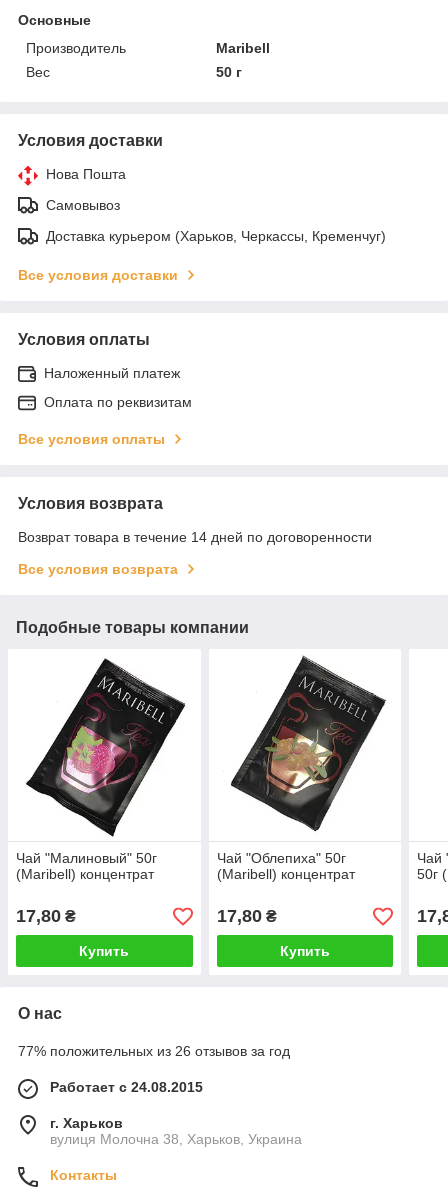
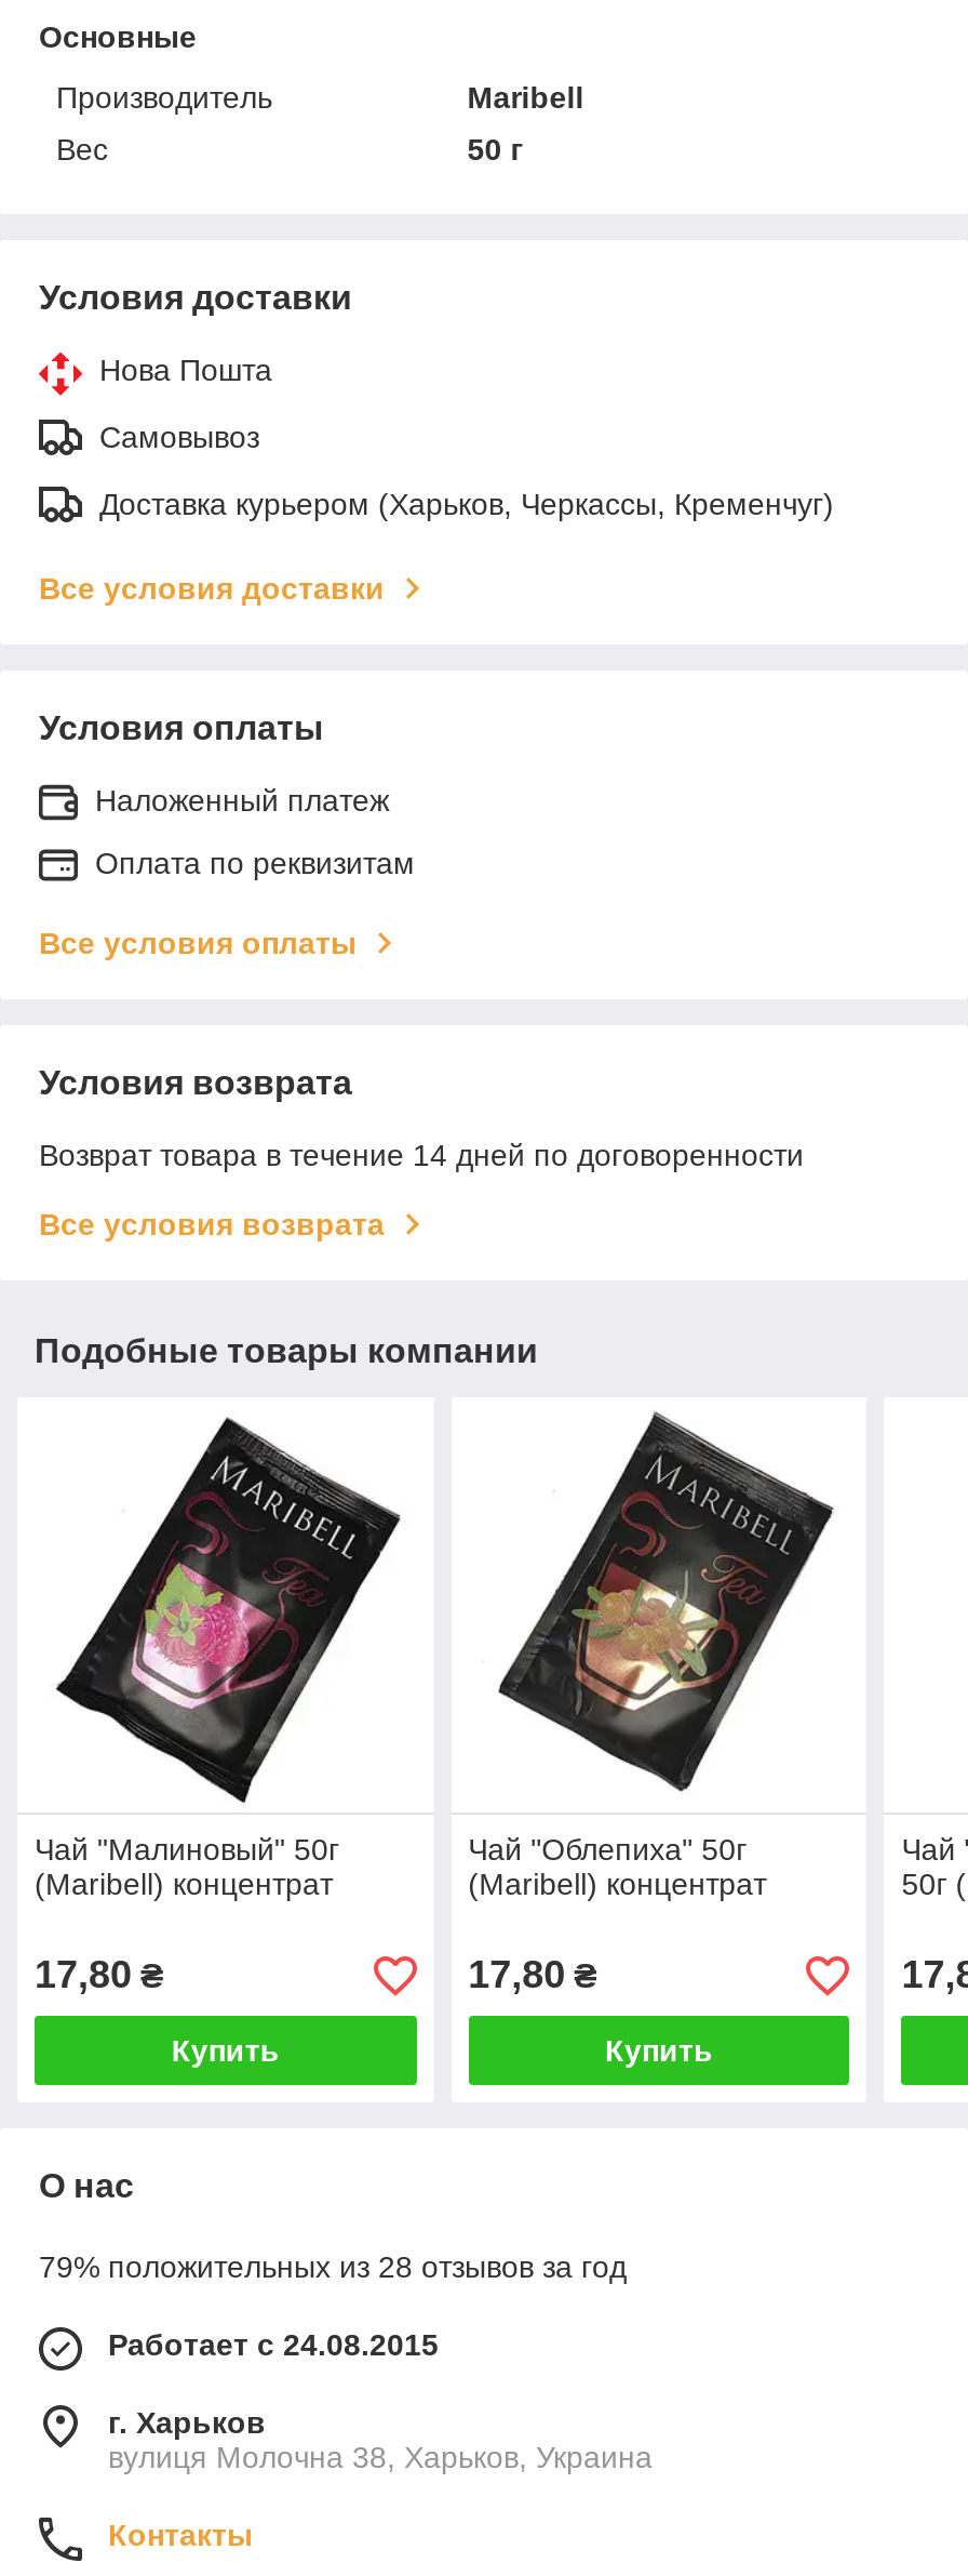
[18,1043,290,1059] 77% положительных из 26 отзывов за год -> [39,2250,627,2285] 79% положительных из 28 отзывов за год

